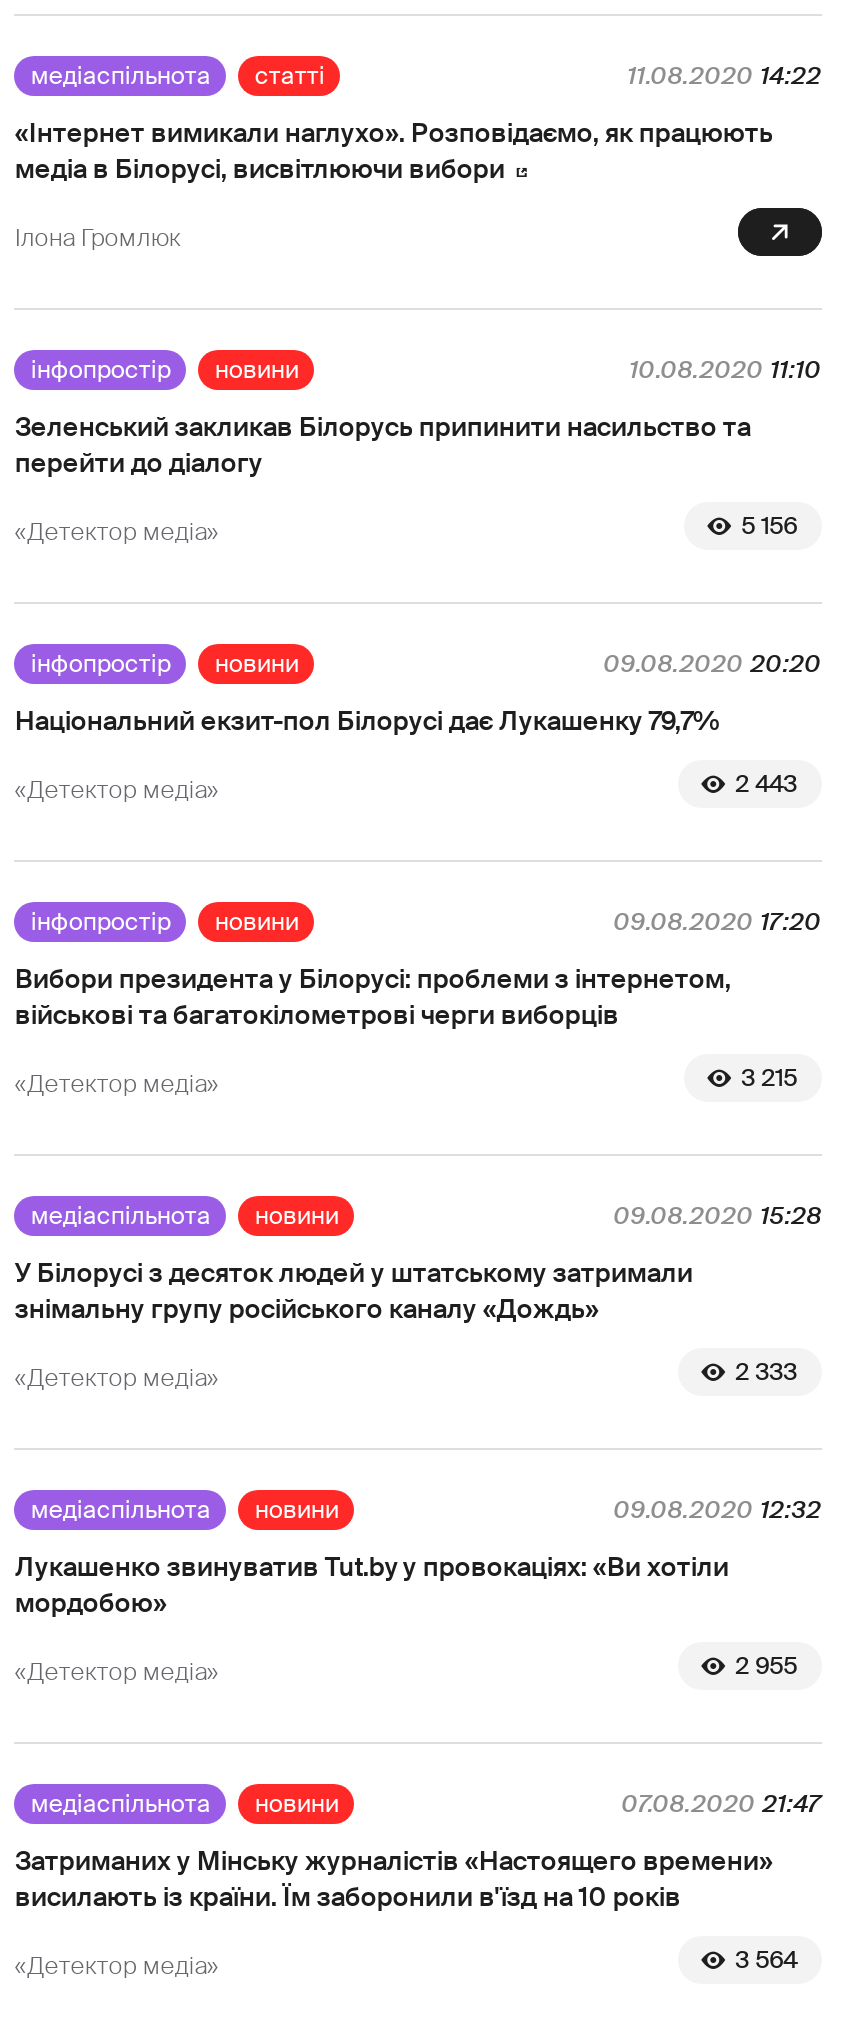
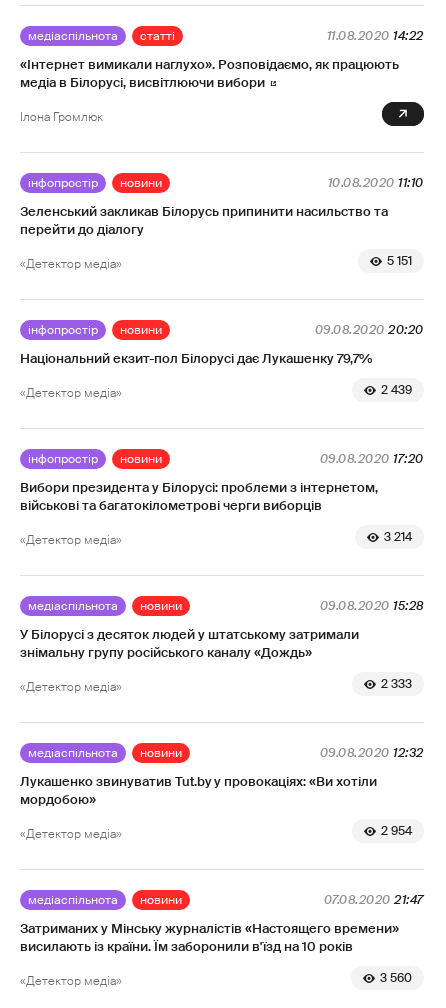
[741,510,797,542] 5 156 -> [387,253,412,269] 5 151
[735,768,797,800] 2 443 -> [381,382,412,398] 2 439
[741,1062,797,1094] 3 215 -> [384,529,412,545] 3 214
[735,1650,797,1682] 2 955 -> [381,823,412,839] 2 954
[735,1944,797,1976] 3 564 -> [380,970,412,986] 3 560

